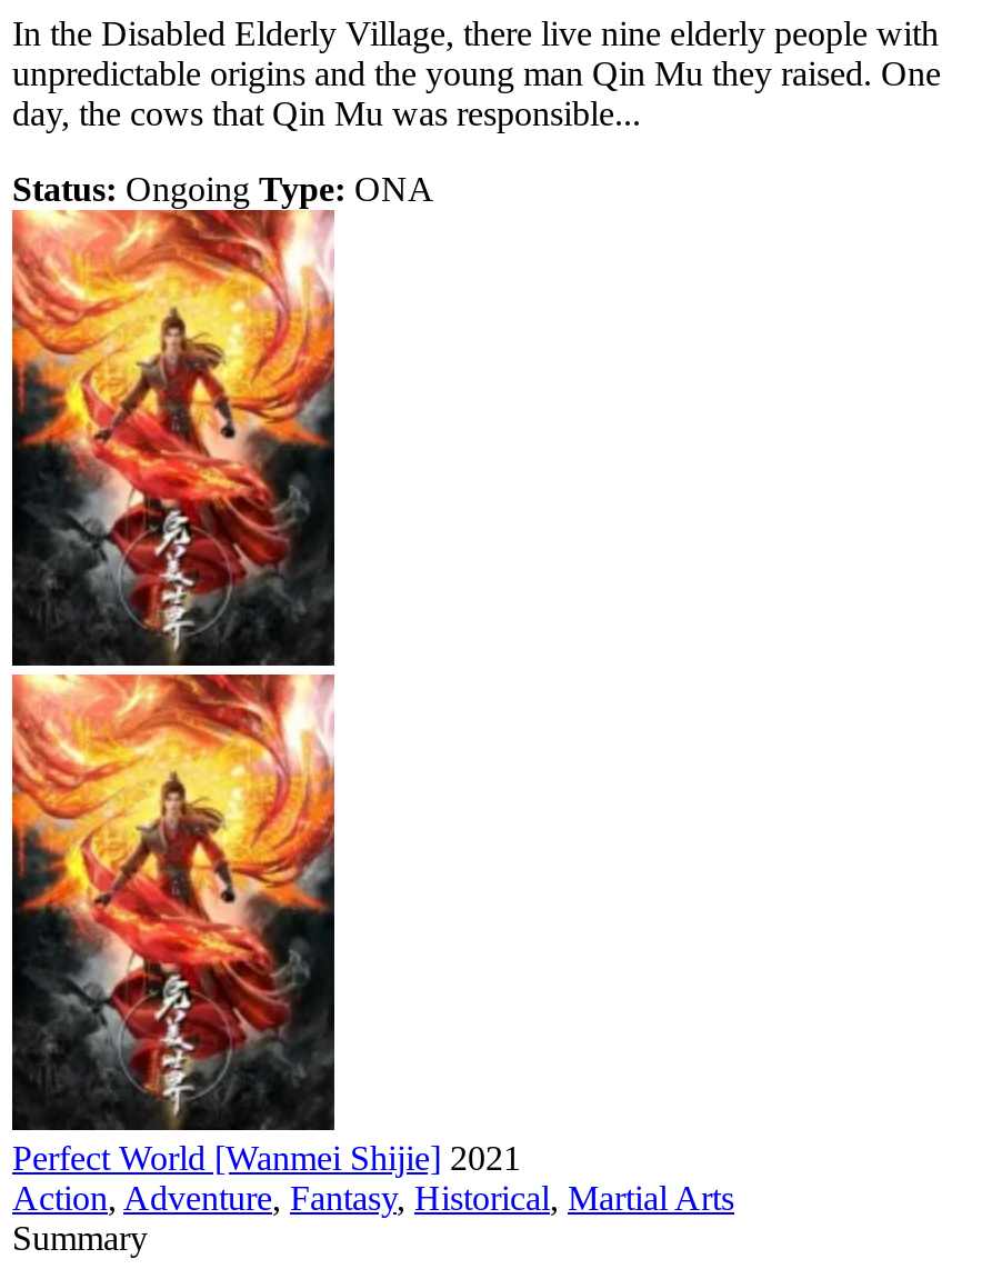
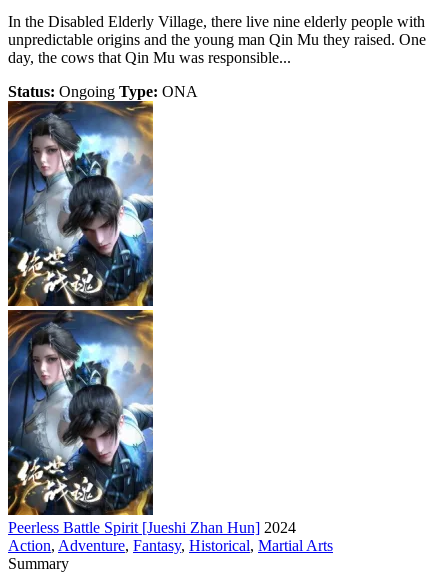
[10,212,521,1177] [image] | Perfect World [Wanmei Shijie] 2021 -> [7,102,296,536] [image] | Peerless Battle Spirit [Jueshi Zhan Hun] 2024

